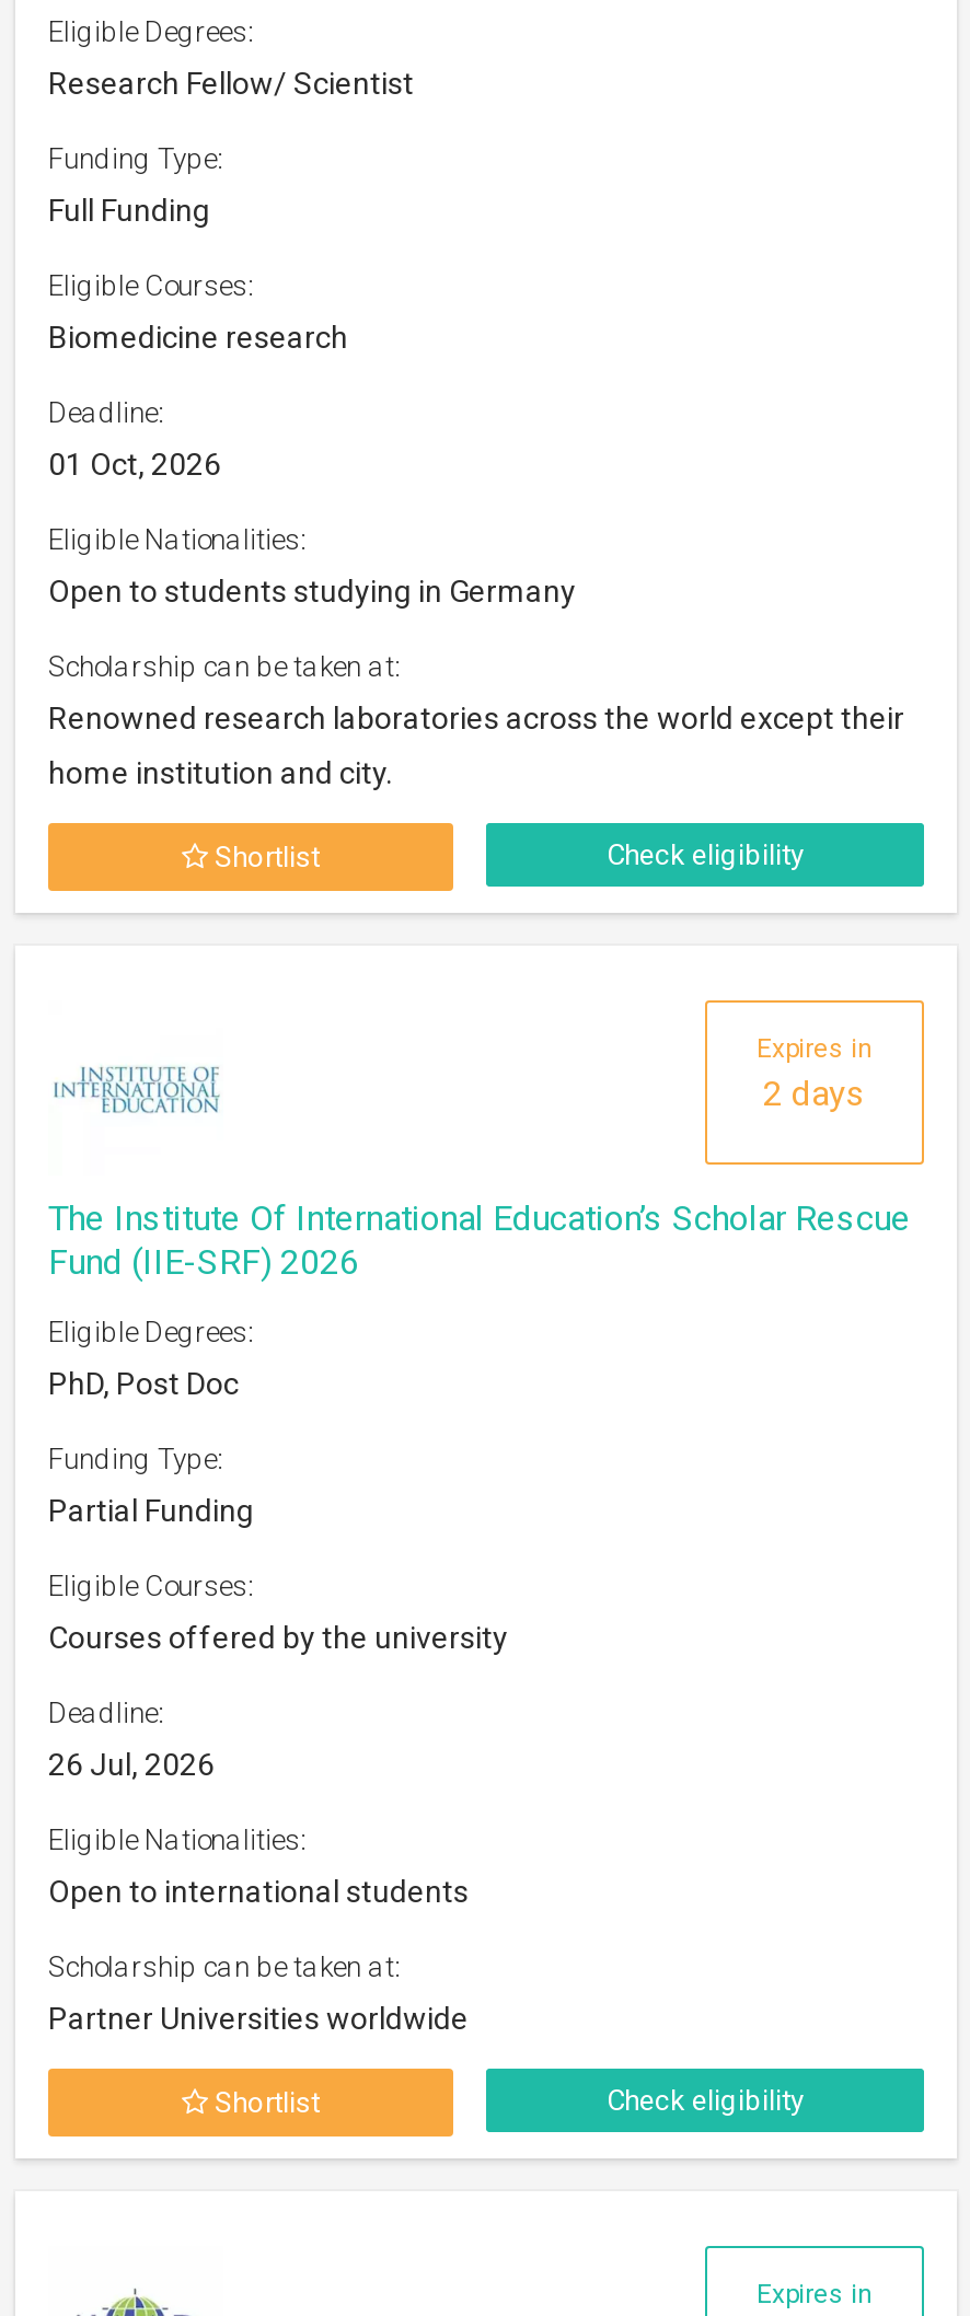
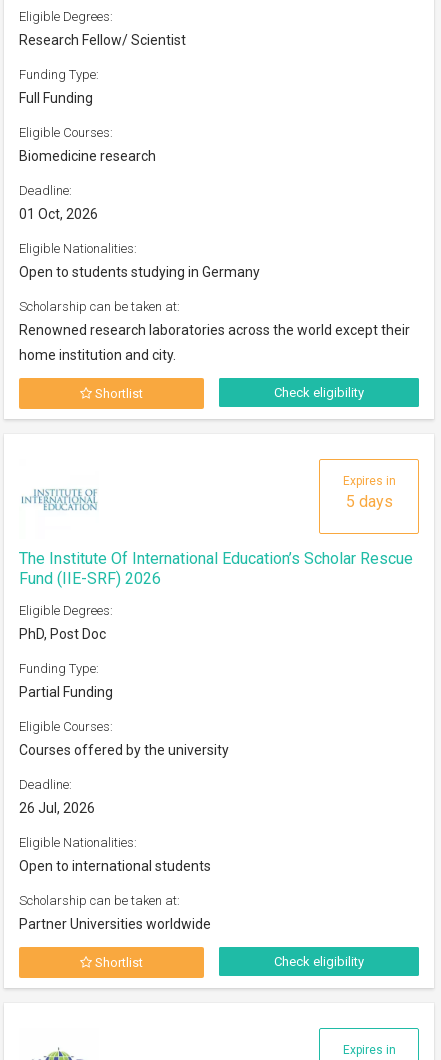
[763,1072,866,1114] 2 days -> [345,492,392,511] 5 days

